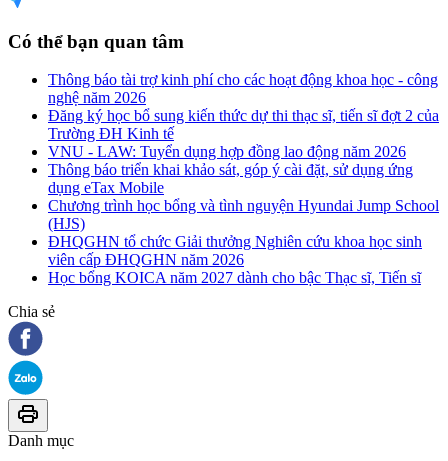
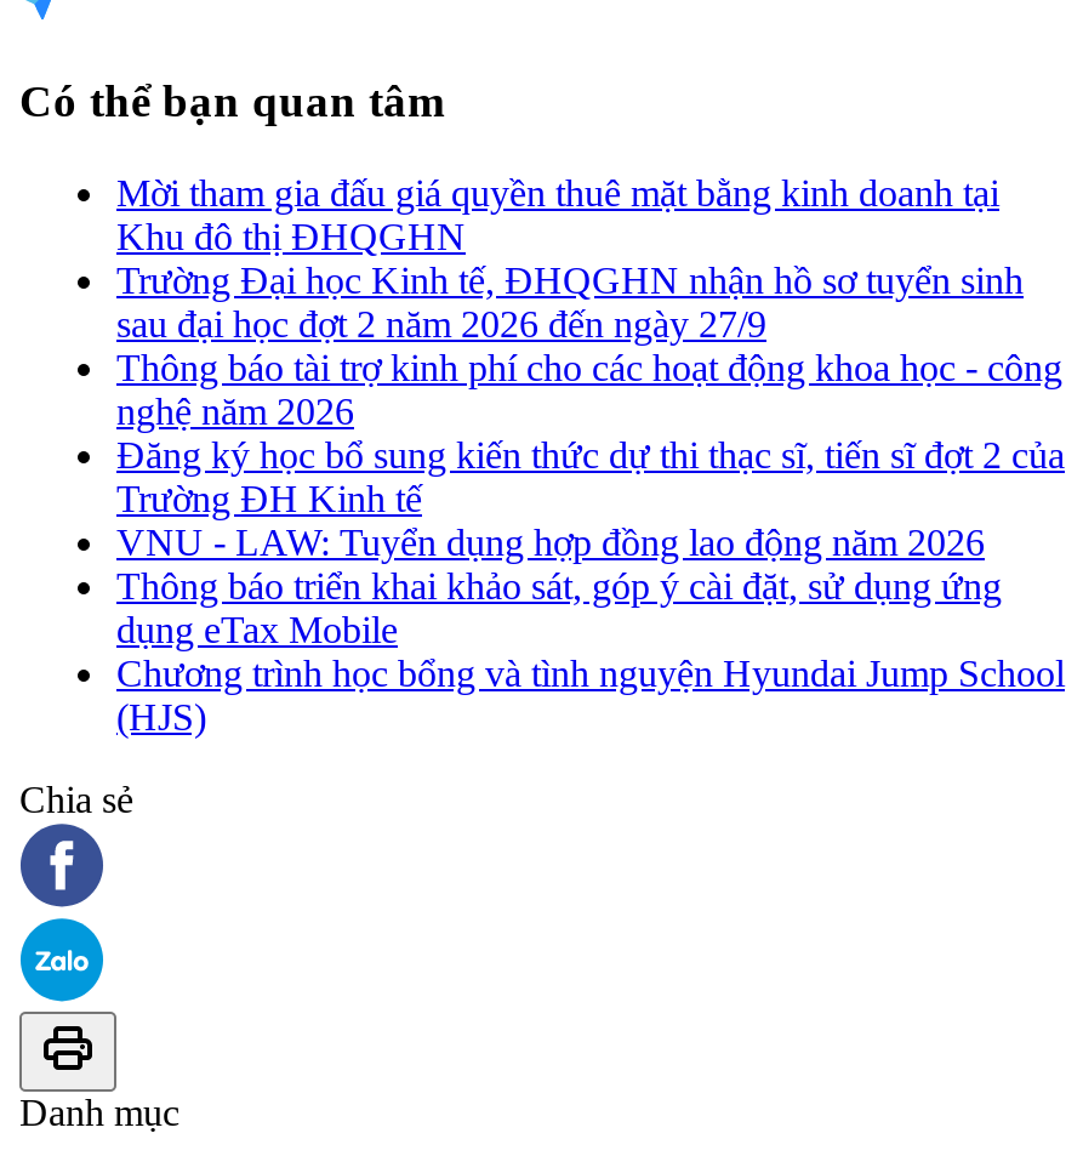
none -> [116,173,1024,345] Mời tham gia đấu giá quyền thuê mặt bằng kinh doanh tại | Khu đô thị ĐHQGHN | Trường Đại học Kinh tế, ĐHQGHN nhận hồ sơ tuyển sinh | sau đại học đợt 2 năm 2026 đến ngày 27/9
moved [48,71,439,232] -> [116,347,1065,738]: Thông báo tài trợ kinh phí cho các hoạt động khoa học - công | nghệ năm 2026 | Đăng ký học bổ sung kiến thức dự thi thạc sĩ, tiến sĩ đợt 2 của | ... | Chương trình học bổng và tình nguyện Hyundai Jump School | (HJS)
[48,233,422,286] ĐHQGHN tổ chức Giải thưởng Nghiên cứu khoa học sinh | viên cấp ĐHQGHN năm 2026 | Học bổng KOICA năm 2027 dành cho bậc Thạc sĩ, Tiến sĩ -> none

